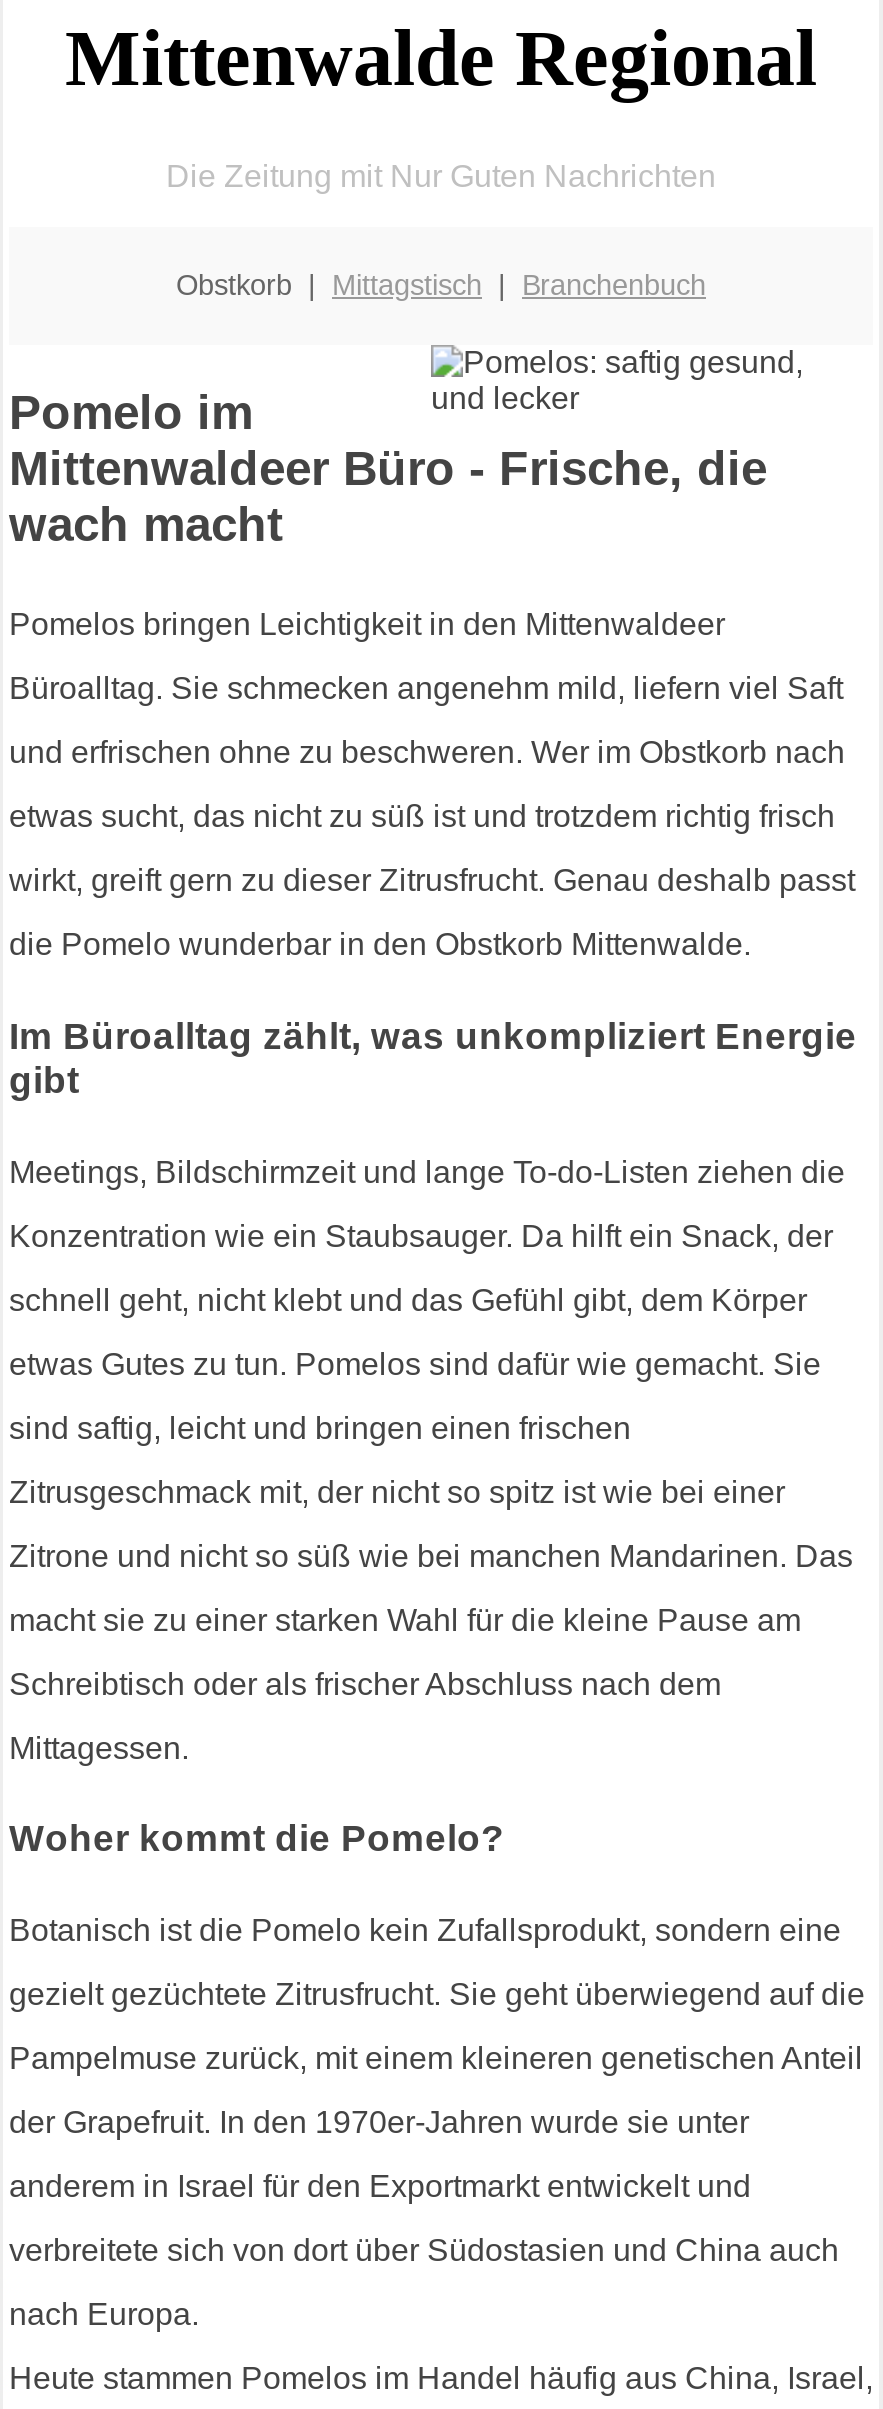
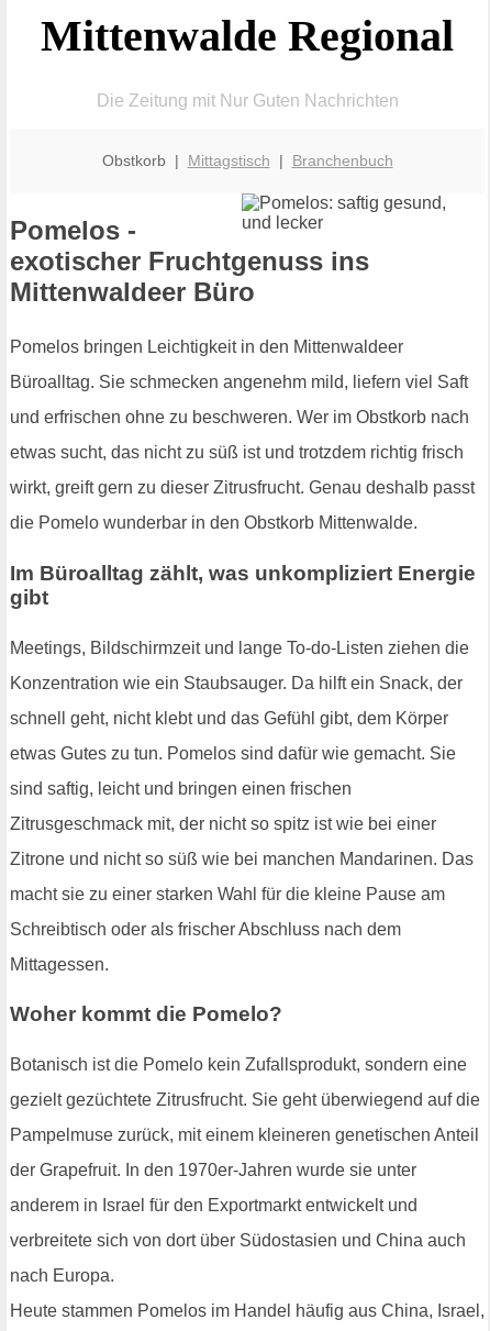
[9,386,767,552] Pomelo im | Mittenwaldeer Büro - Frische, die | wach macht -> [10,216,369,307] Pomelos - | exotischer Fruchtgenuss ins | Mittenwaldeer Büro

